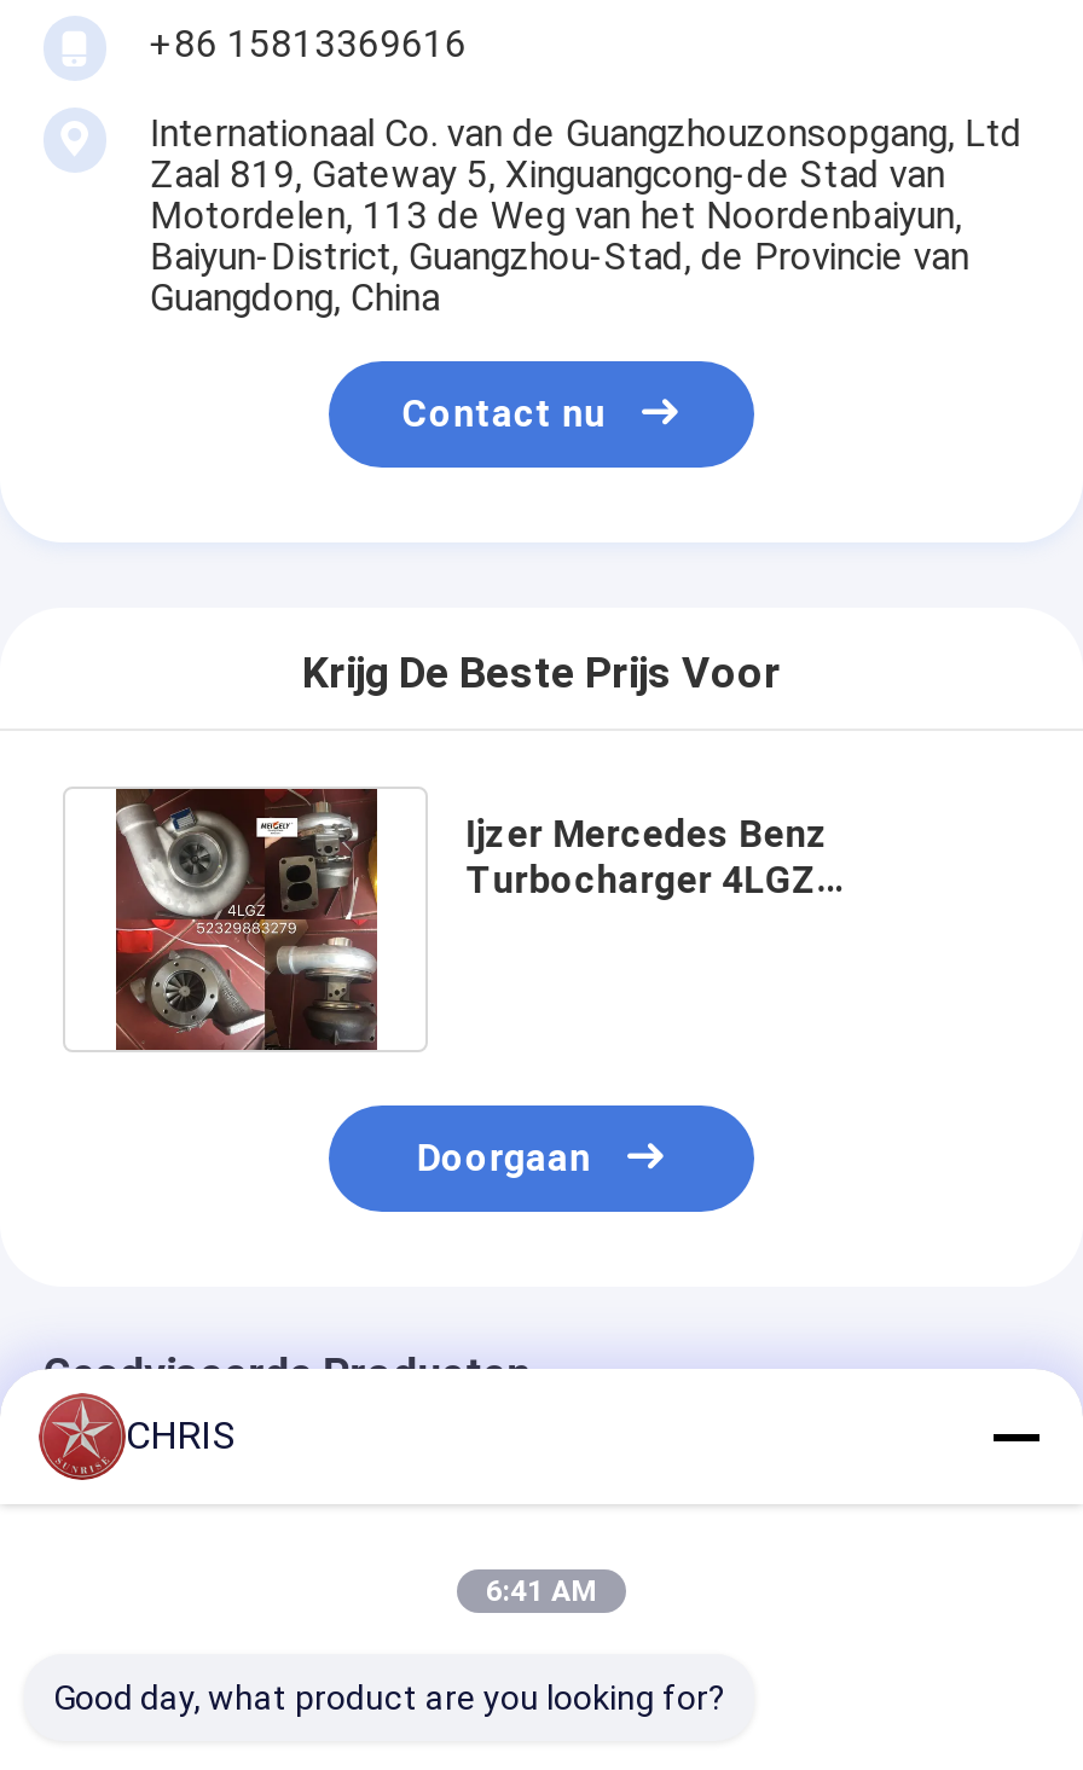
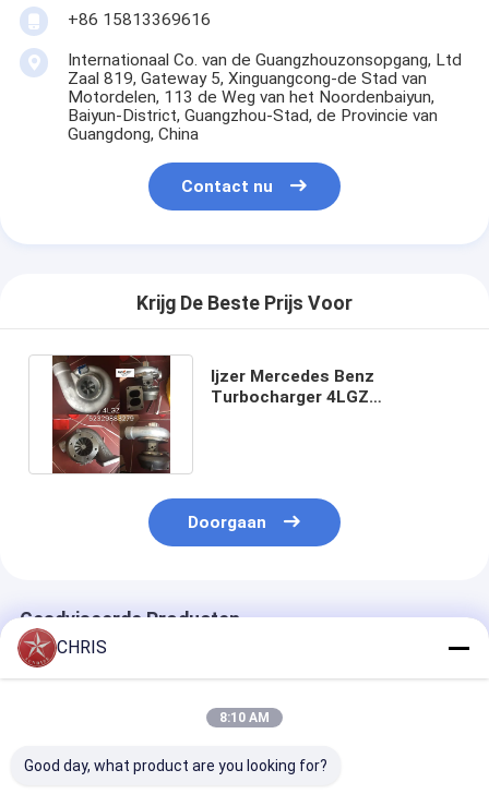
[486,1574,597,1608] 6:41 AM -> [219,710,270,725] 8:10 AM

